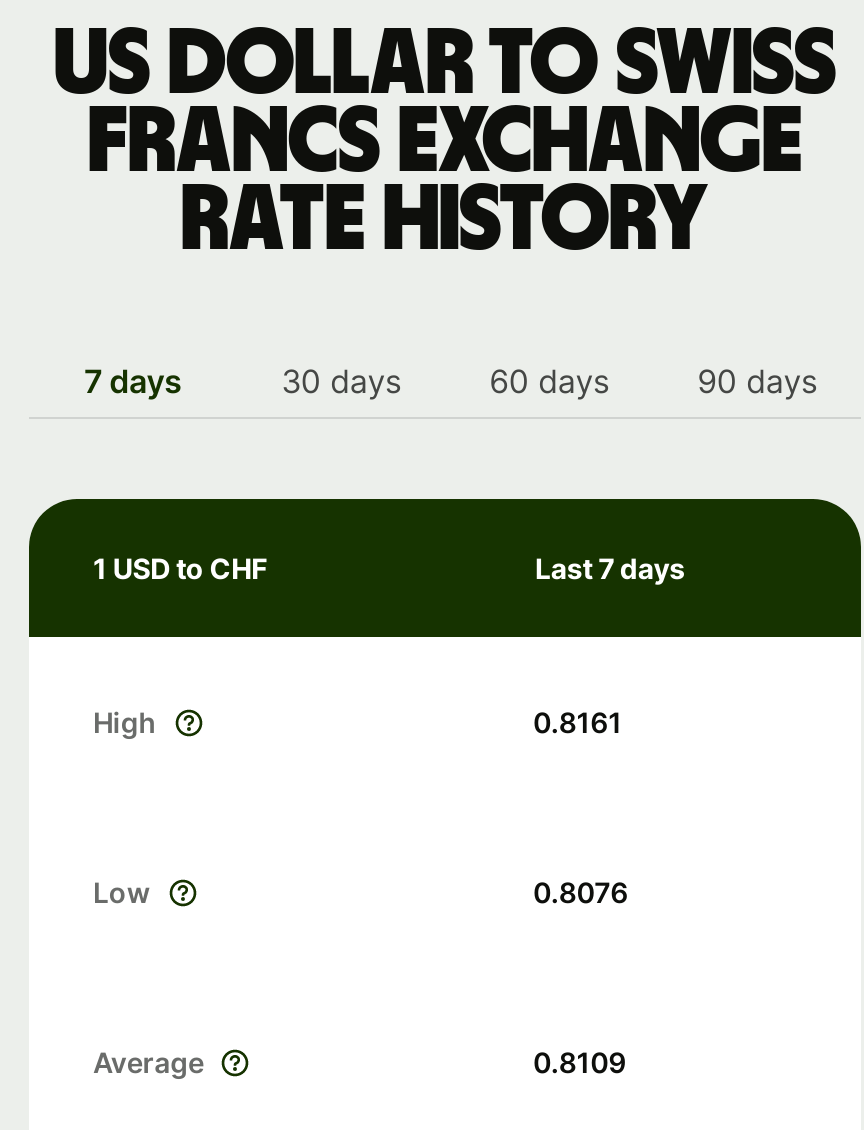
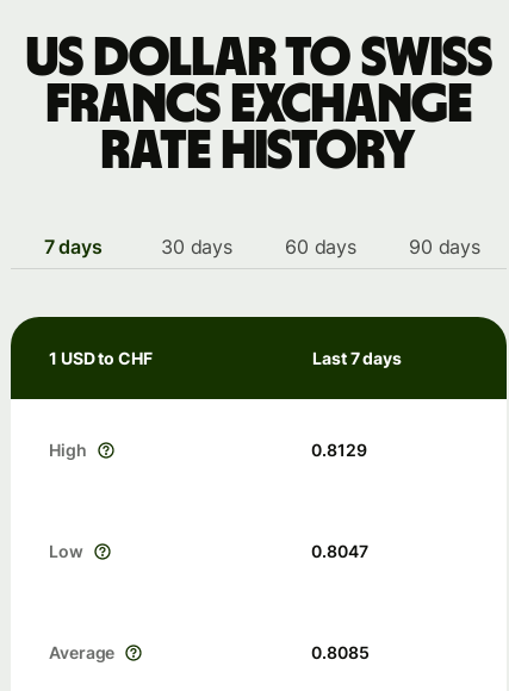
[533,705,622,739] 0.8161 -> [311,440,367,460] 0.8129
[533,875,628,909] 0.8076 -> [311,541,368,561] 0.8047
[533,1045,626,1079] 0.8109 -> [311,642,369,662] 0.8085

